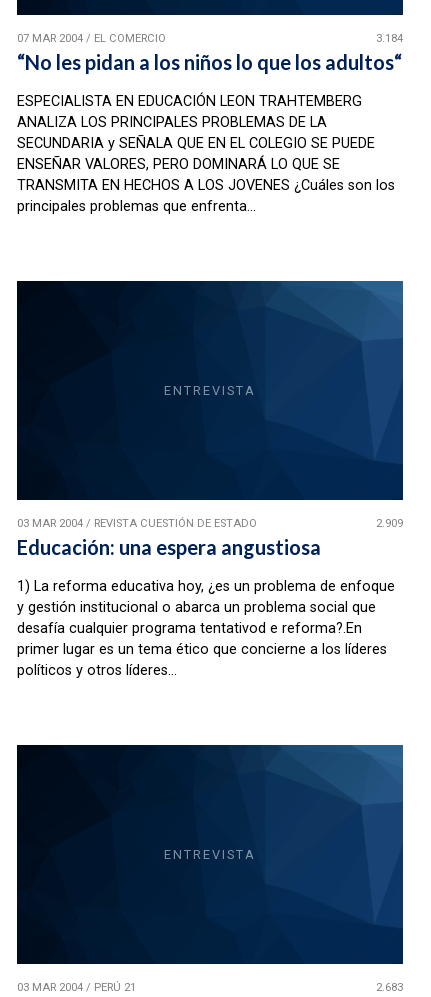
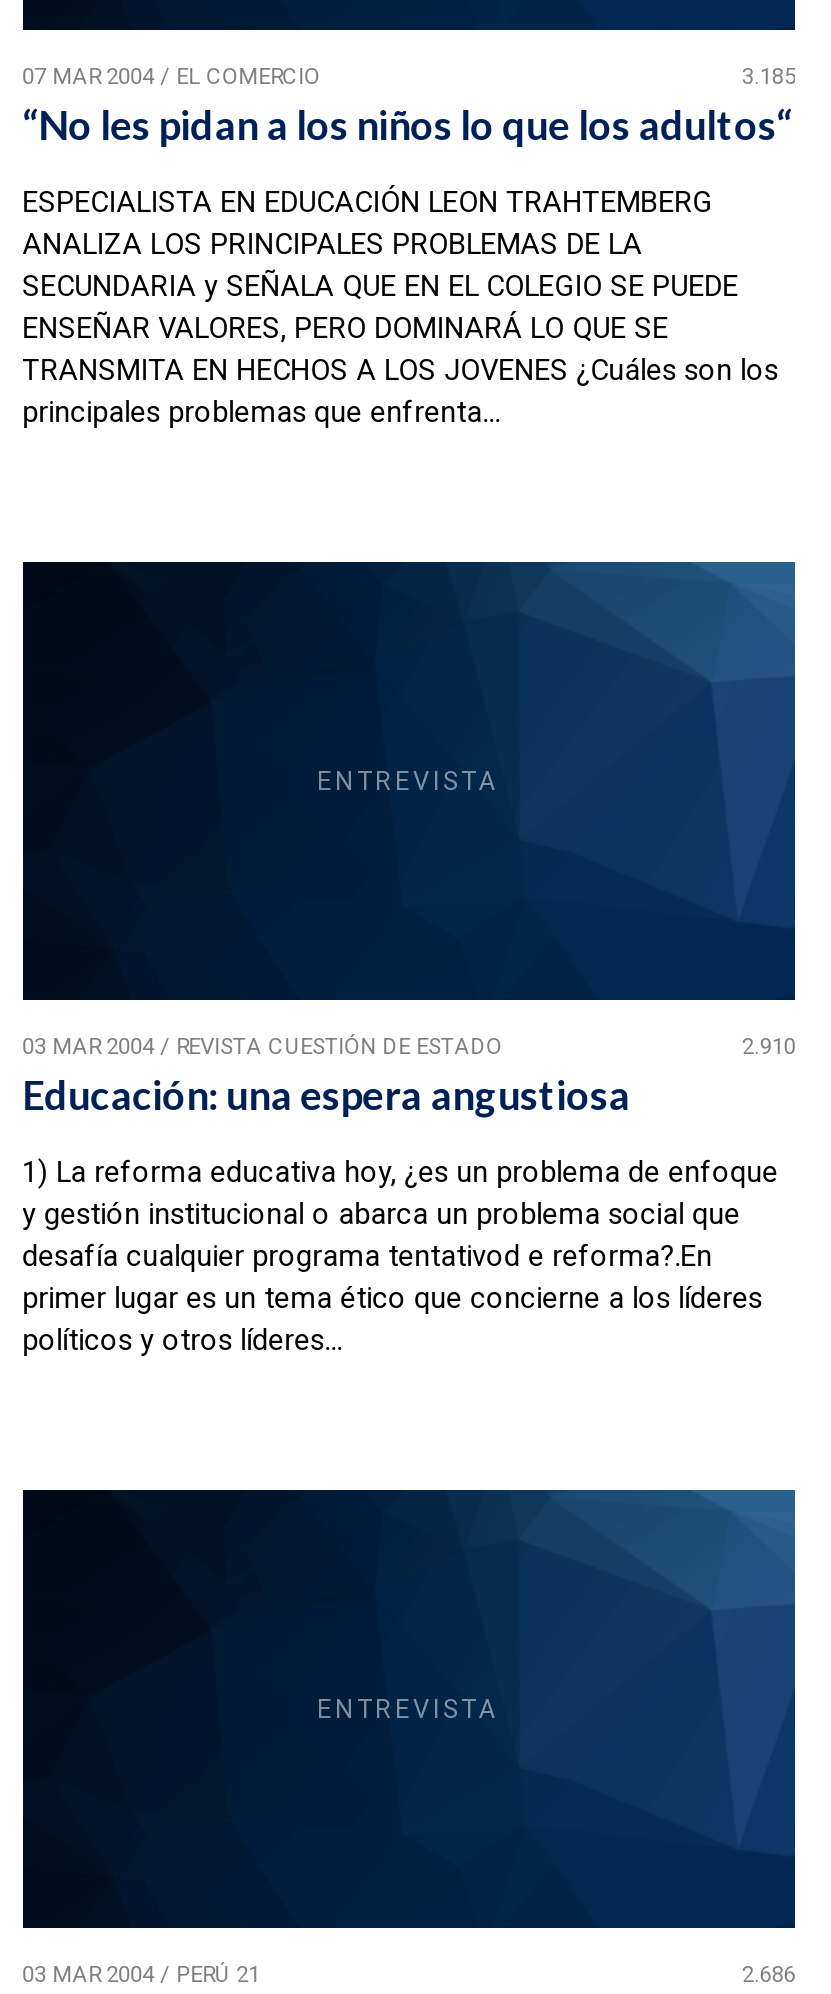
[376,32,403,45] 3.184 -> [742,65,796,91] 3.185
[376,517,403,530] 2.909 -> [742,1035,796,1061] 2.910
[376,981,403,994] 2.683 -> [742,1963,796,1989] 2.686

